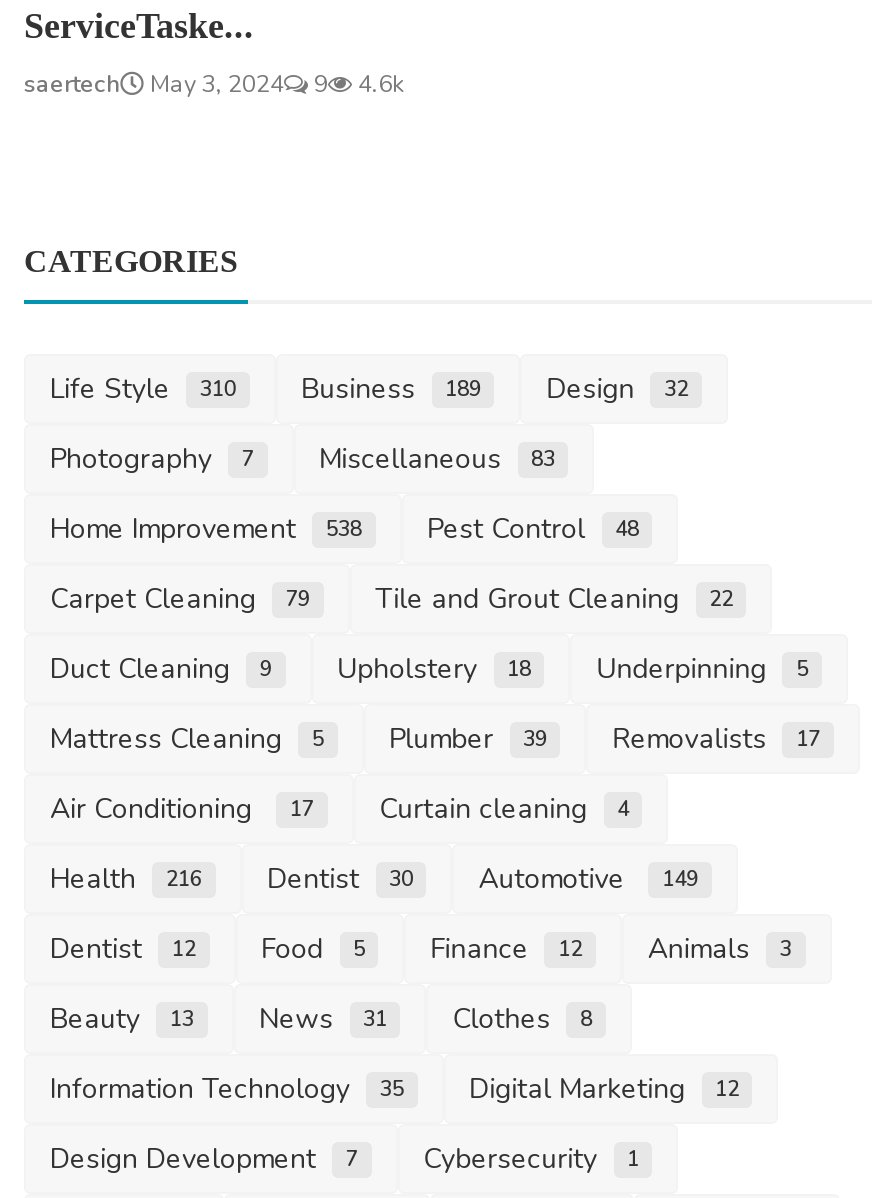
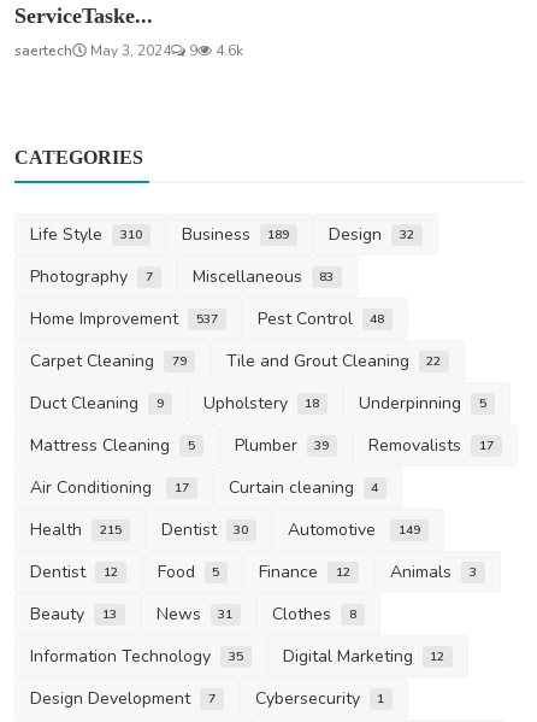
[50,511,362,549] Home Improvement 538 -> [30,308,218,331] Home Improvement 537
[50,861,698,899] Health 216 Dentist 30 Automotive 149 -> [30,519,420,542] Health 215 Dentist 30 Automotive 149

